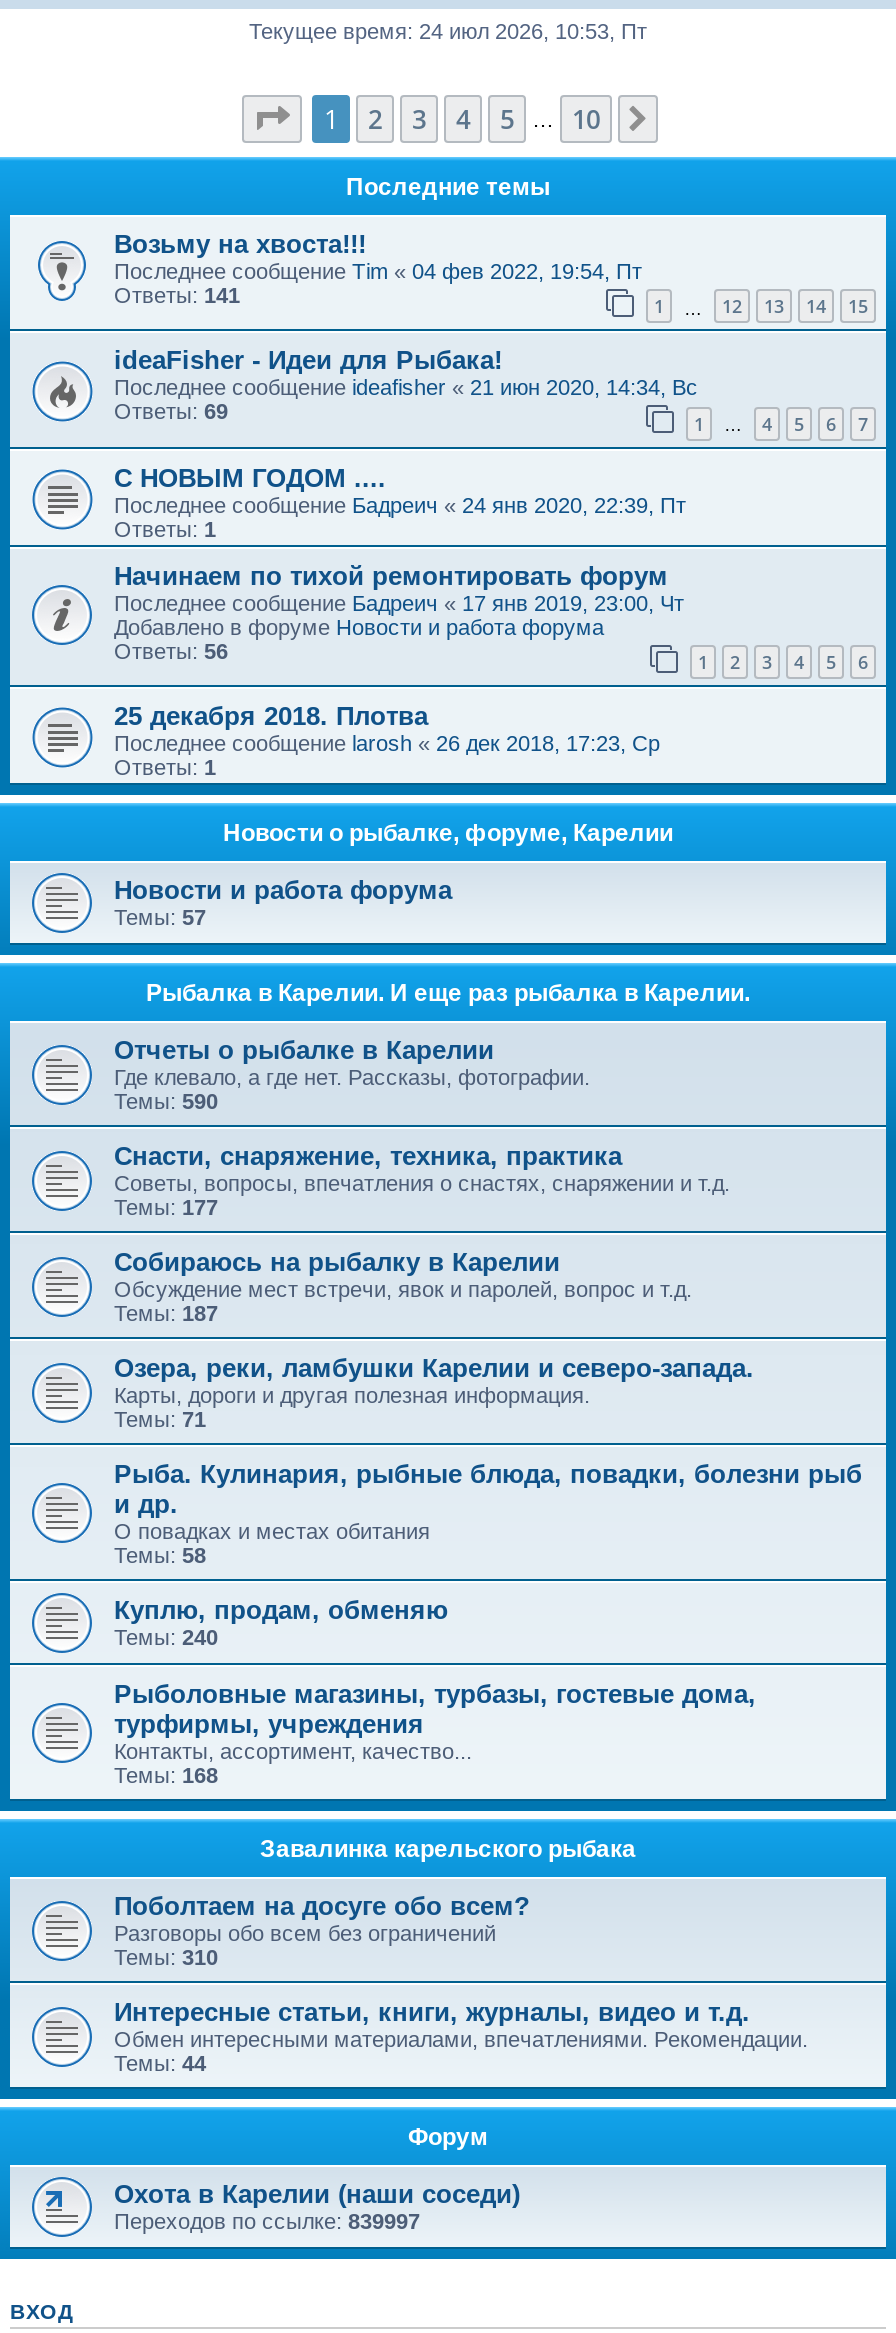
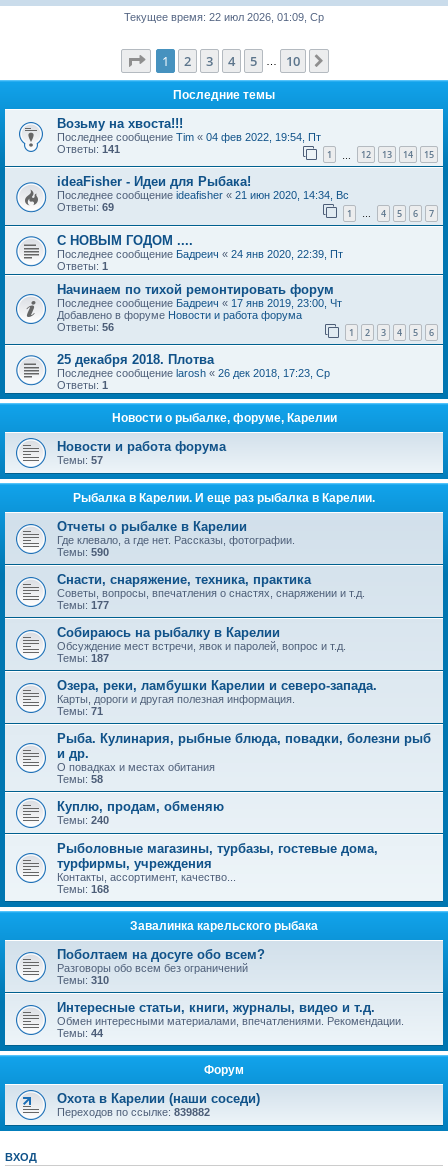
[249,19,647,43] Текущее время: 24 июл 2026, 10:53, Пт -> [124,11,324,23] Текущее время: 22 июл 2026, 01:09, Ср
[114,2210,420,2234] Переходов по ссылке:839997 -> [57,1106,210,1118] Переходов по ссылке:839882

